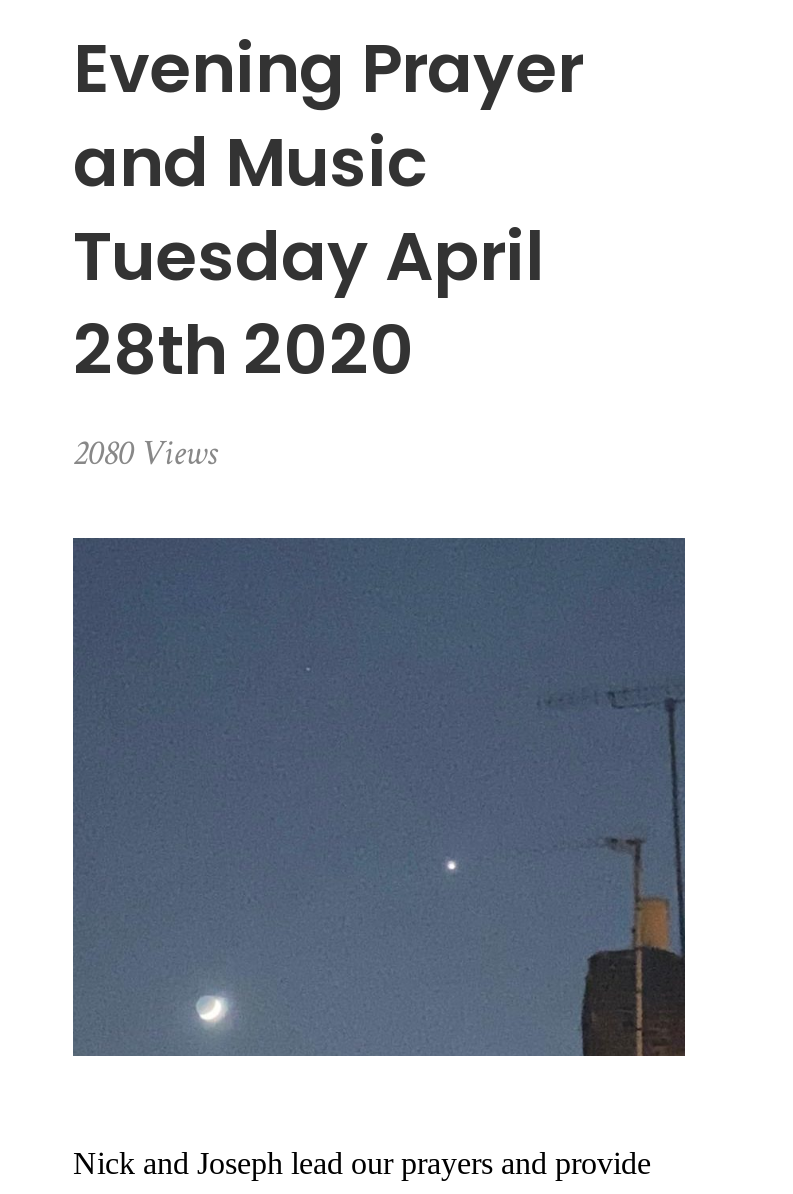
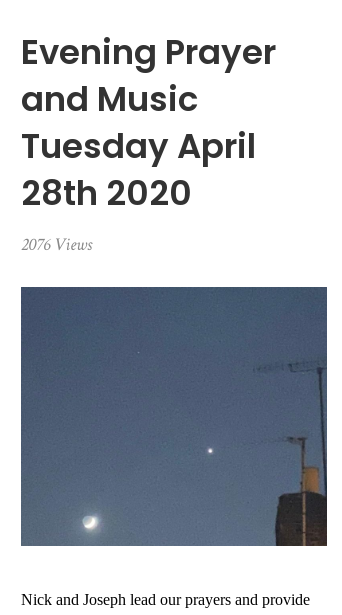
[73,430,217,476] 2080 Views -> [21,233,92,256] 2076 Views

